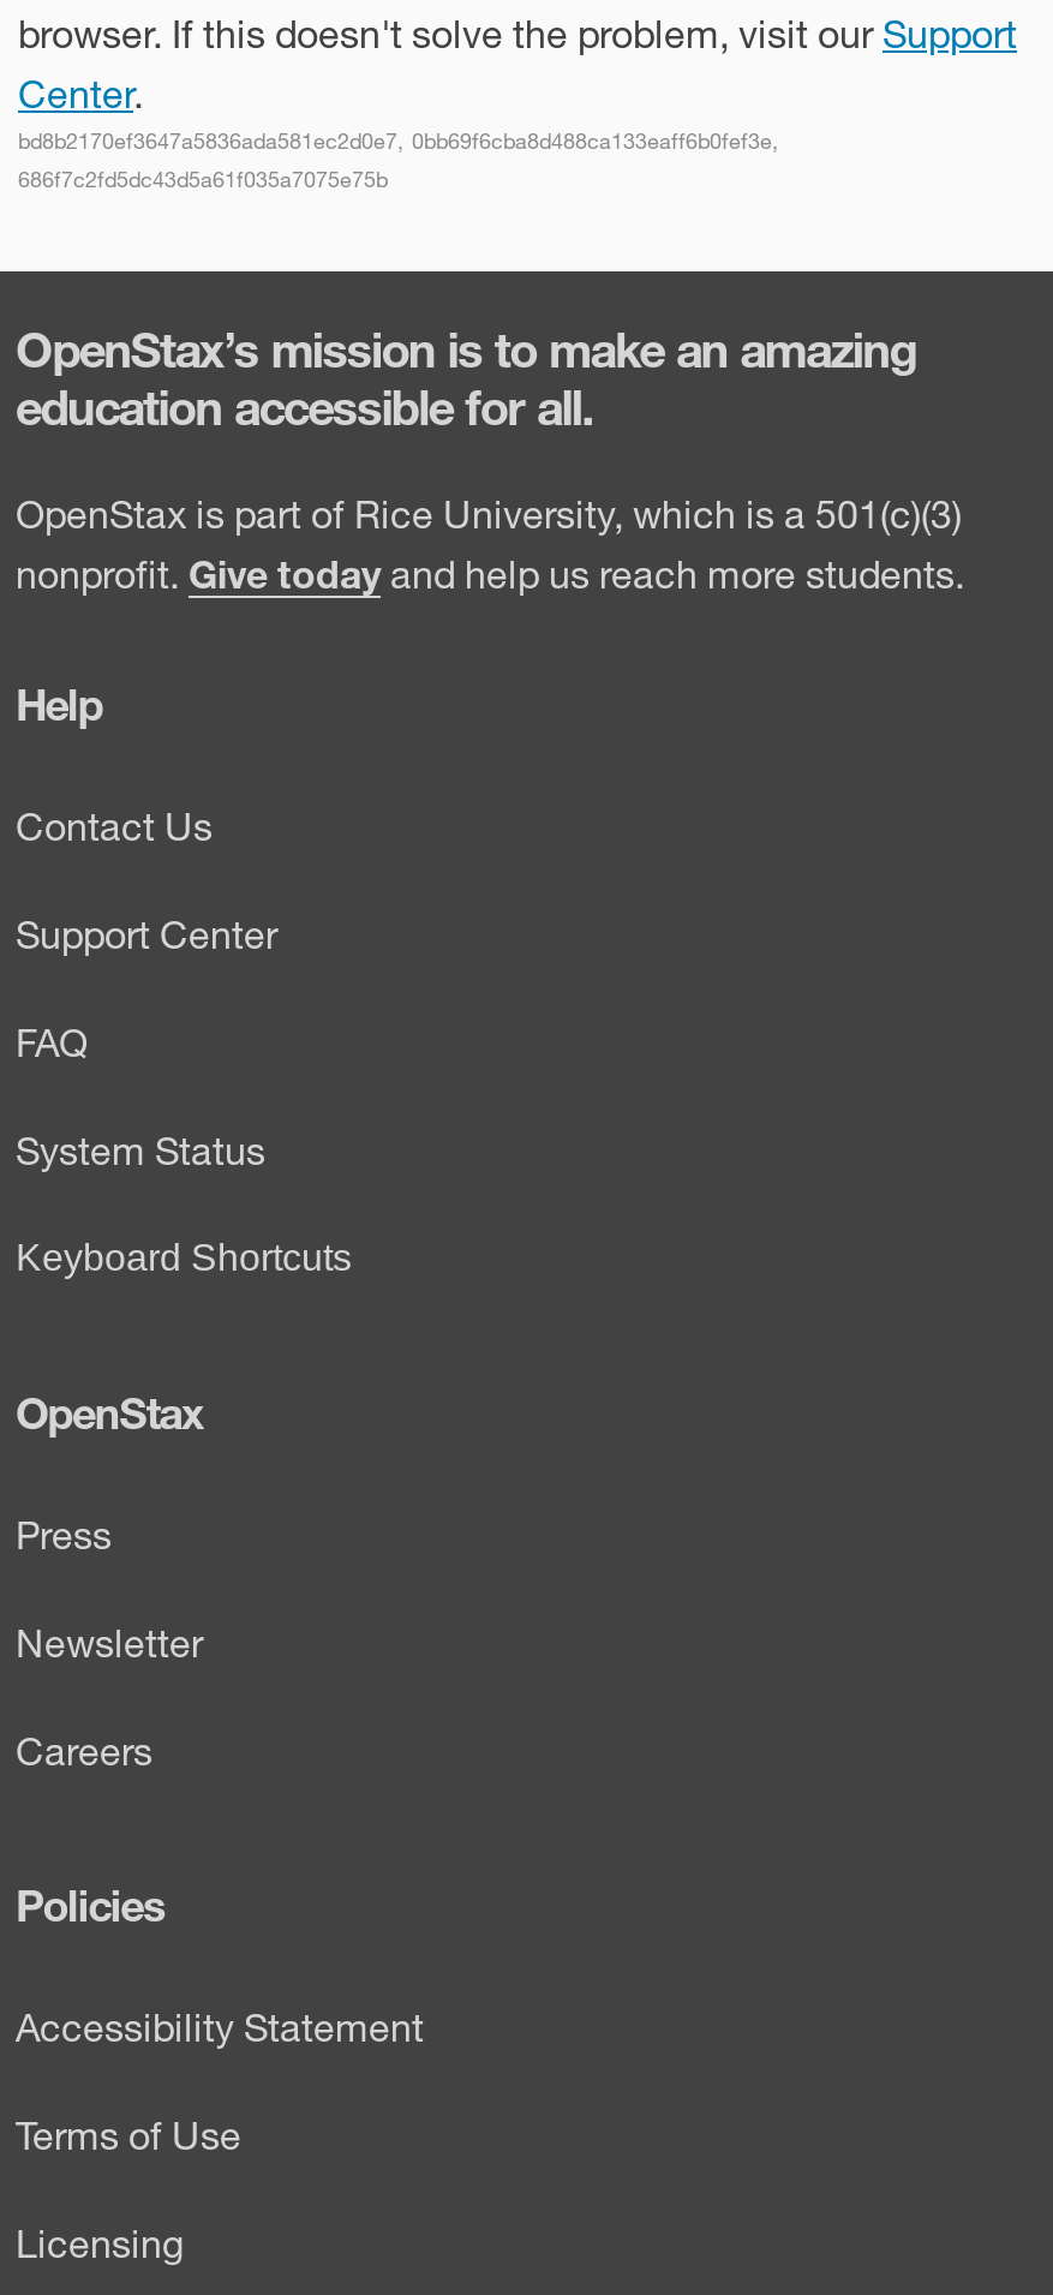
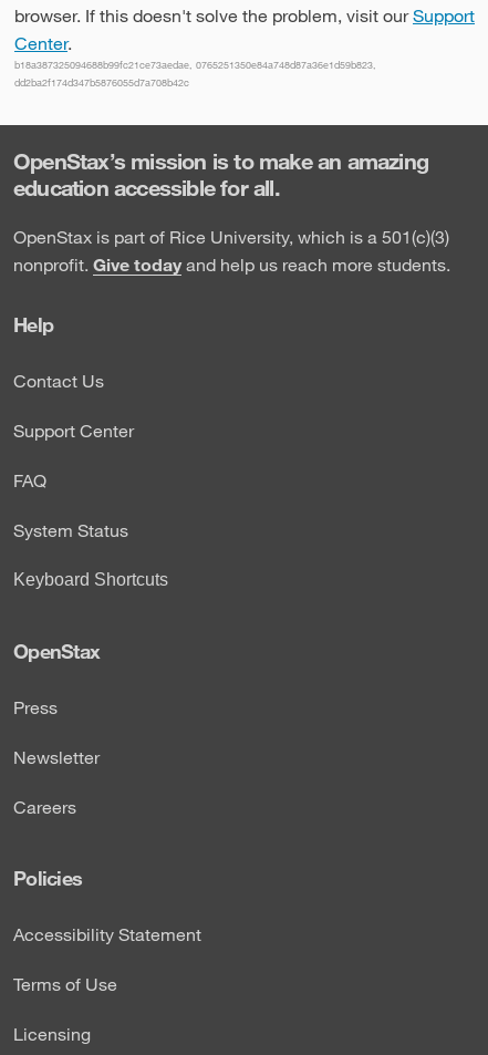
[18,127,779,154] bd8b2170ef3647a5836ada581ec2d0e7, 0bb69f6cba8d488ca133eaff6b0fef3e, -> [14,59,376,71] b18a387325094688b99fc21ce73aedae, 0765251350e84a748d87a36e1d59b823,
[18,166,388,192] 686f7c2fd5dc43d5a61f035a7075e75b -> [14,76,189,89] dd2ba2f174d347b5876055d7a708b42c

